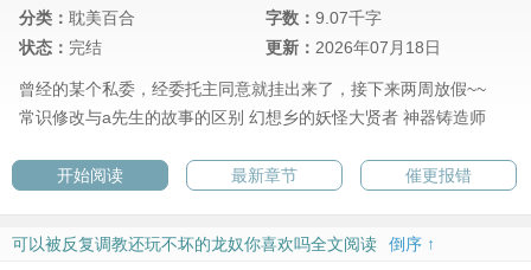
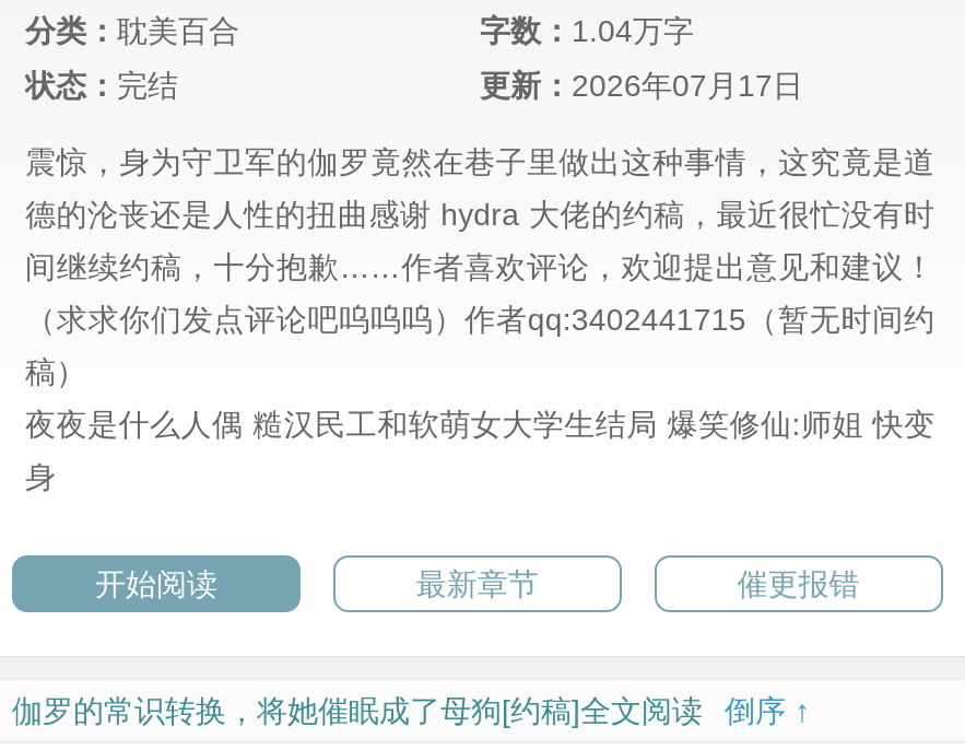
[265,9,382,28] 字数：9.07千字 -> [480,14,694,49] 字数：1.04万字
[19,38,486,127] 更新：2026年07月18日 | 曾经的某个私委，经委托主同意就挂出来了，接下来两周放假~~ | 常识修改与a先生的故事的区别 幻想乡的妖怪大贤者 神器铸造师 -> [25,69,934,495] 更新：2026年07月17日 | 震惊，身为守卫军的伽罗竟然在巷子里做出这种事情，这究竟是道 | 德的沦丧还是人性的扭曲感谢 hydra 大佬的约稿，最近很忙没有时 | 间继续约稿，十分抱歉……作者喜欢评论，欢迎提出意见和建议！ | （求求你们发点评论吧呜呜呜）作者qq:3402441715（暂无时间约 | 稿） | 夜夜是什么人偶 糙汉民工和软萌女大学生结局 爆笑修仙:师姐 快变 | 身
[12,235,377,254] 可以被反复调教还玩不坏的龙奴你喜欢吗全文阅读 -> [12,694,703,729] 伽罗的常识转换，将她催眠成了母狗[约稿]全文阅读

